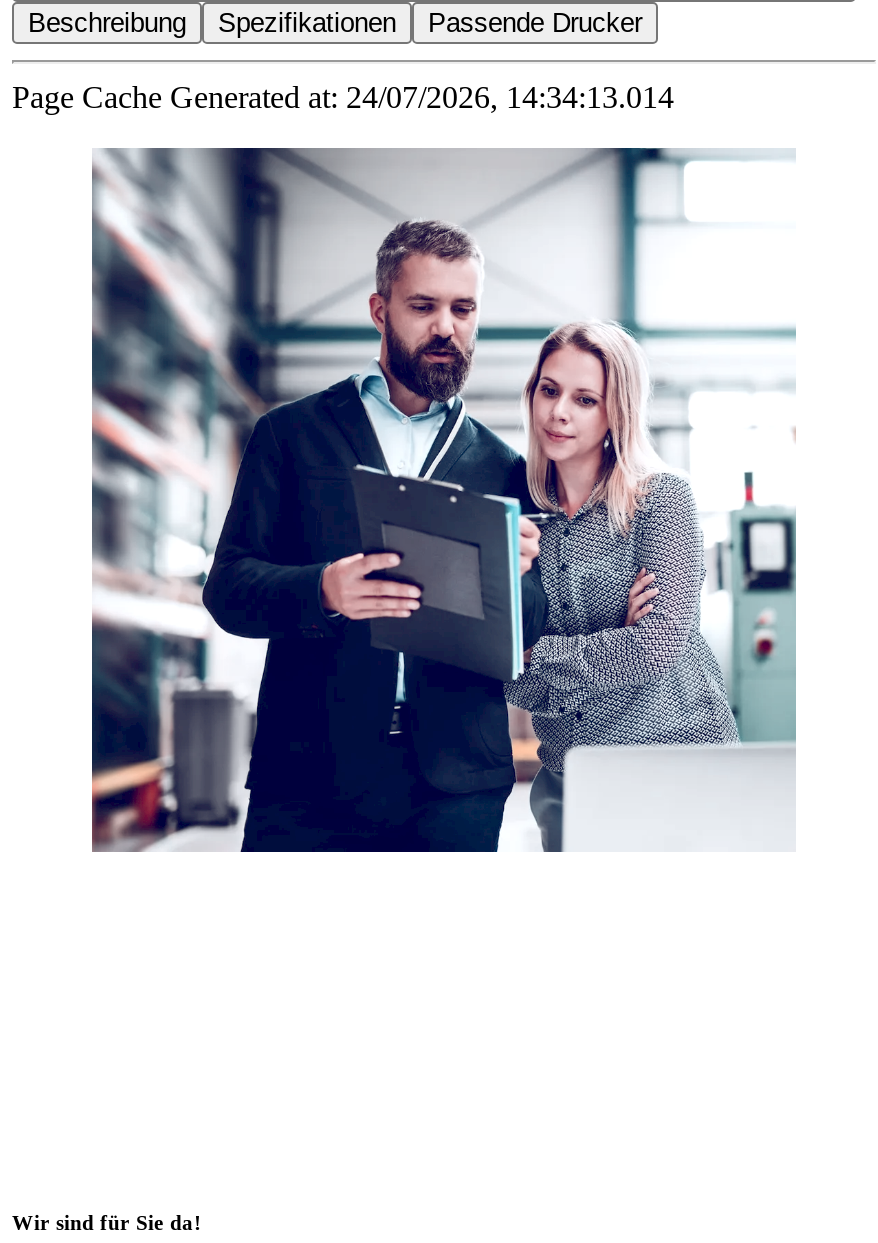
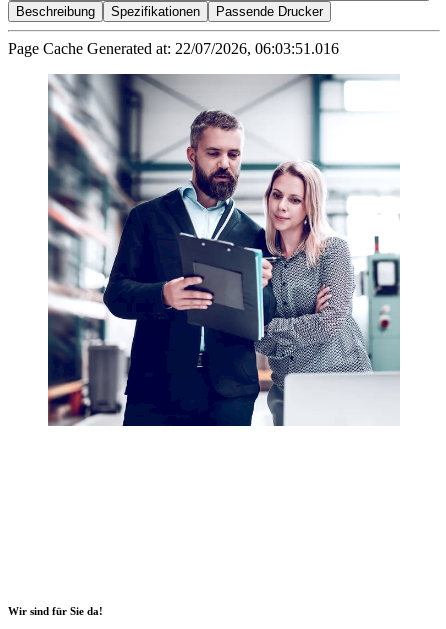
[12,80,674,114] Page Cache Generated at: 24/07/2026, 14:34:13.014 -> [8,40,339,57] Page Cache Generated at: 22/07/2026, 06:03:51.016

